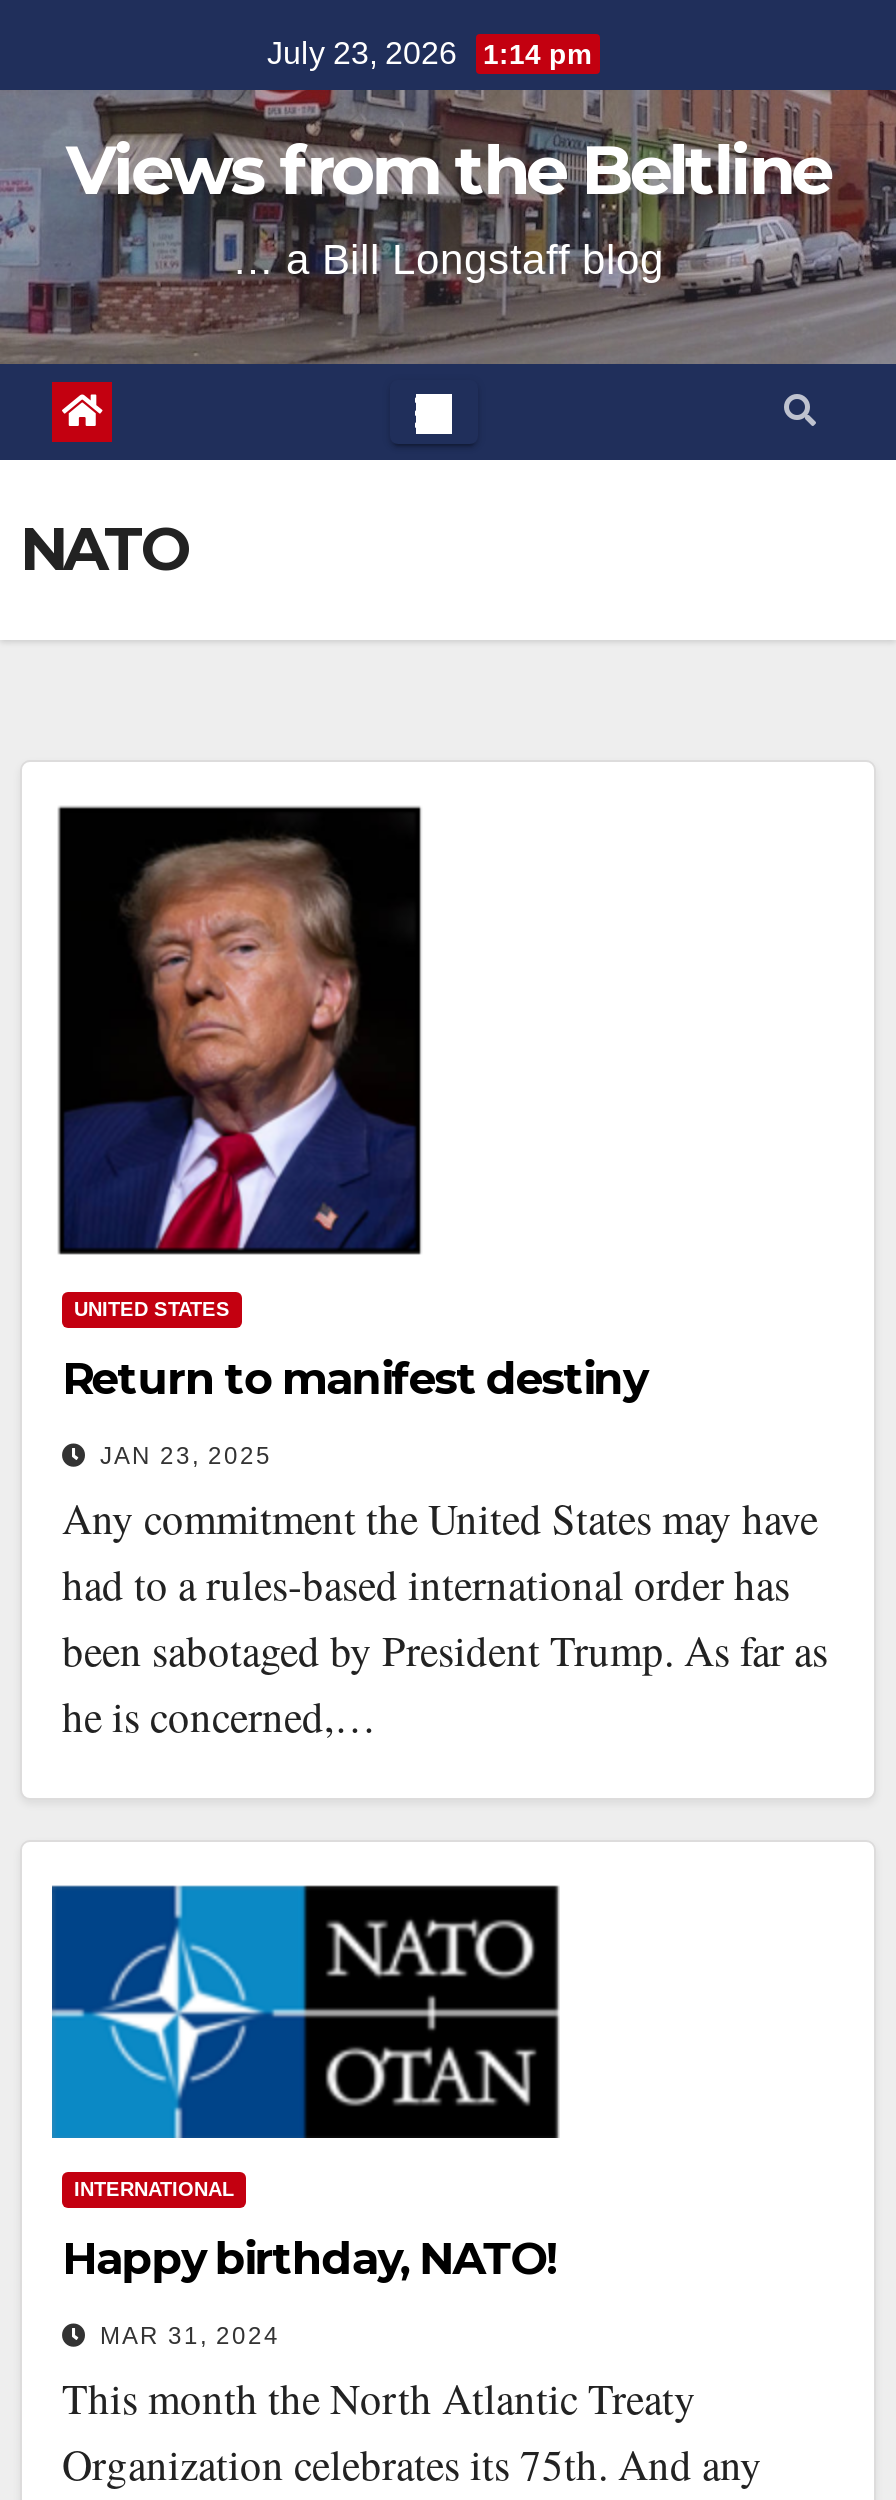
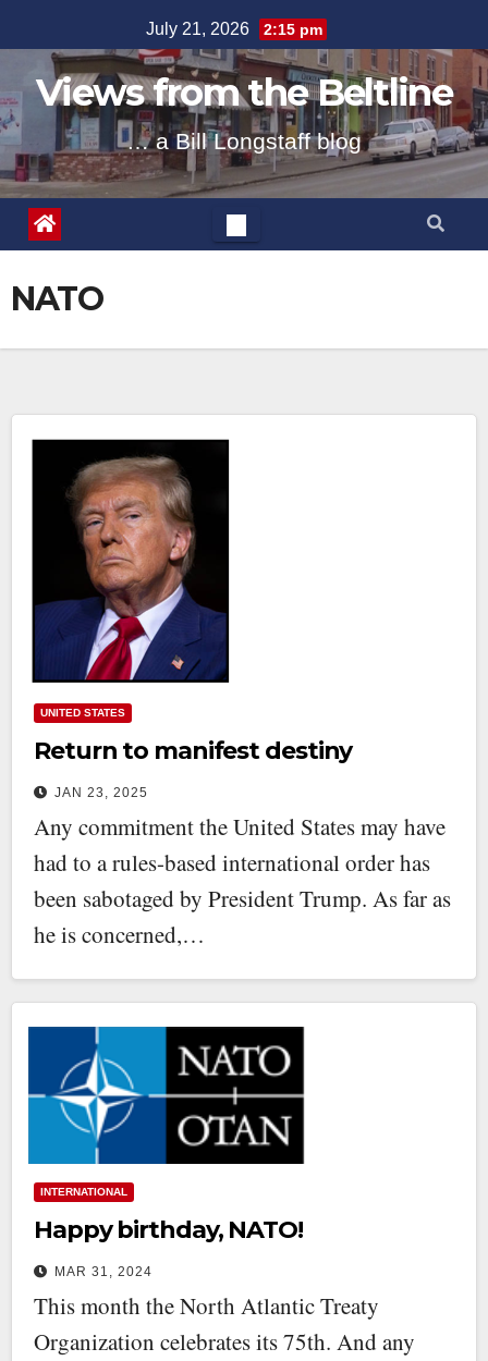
[267,36,591,70] July 23, 2026 1:14 pm -> [145,20,322,38] July 21, 2026 2:15 pm

